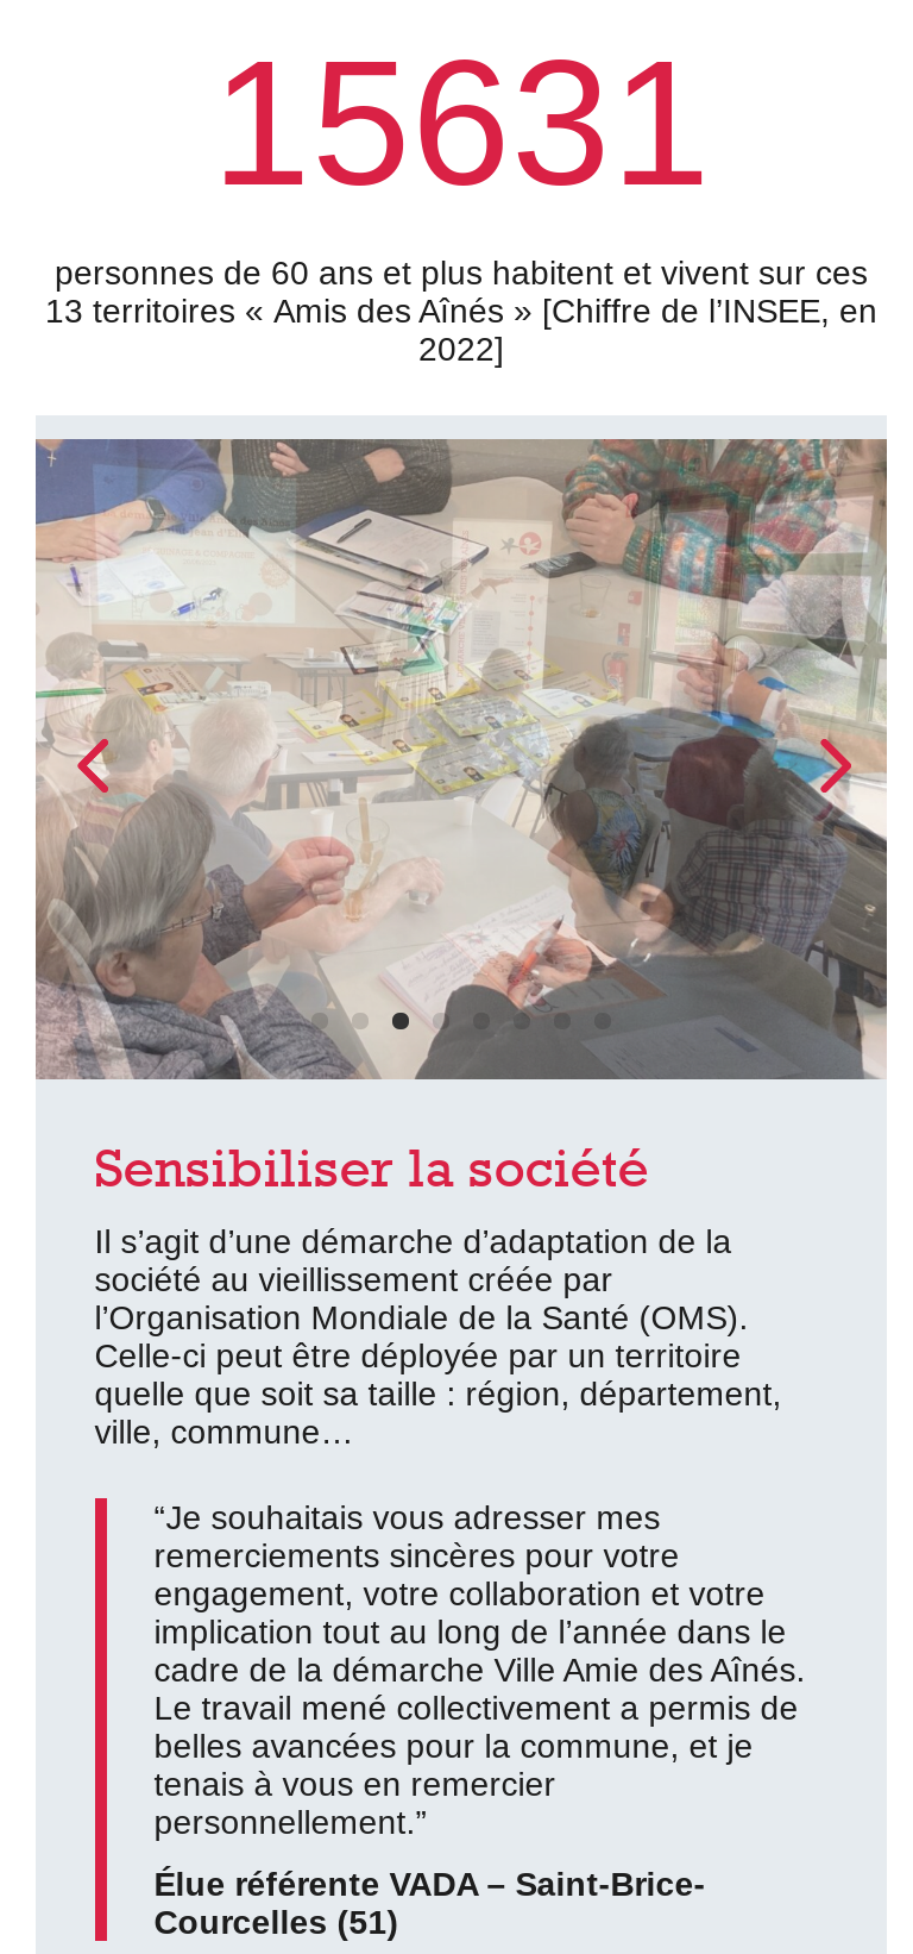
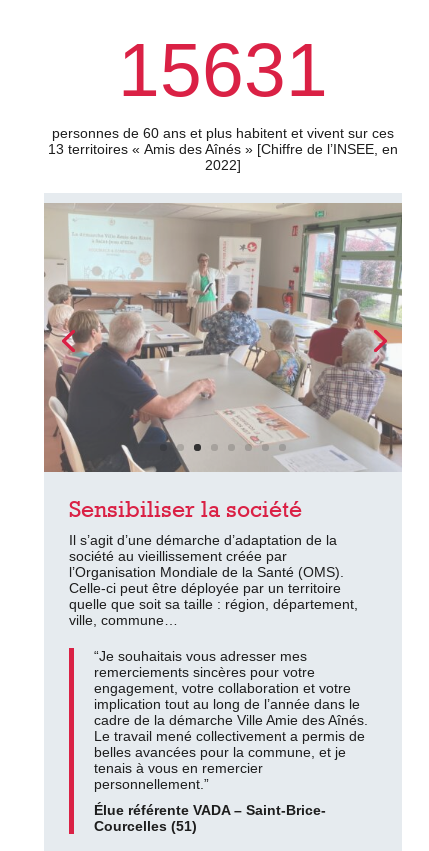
[33,437,889,1079] [image] -> [44,203,403,472] [image]

